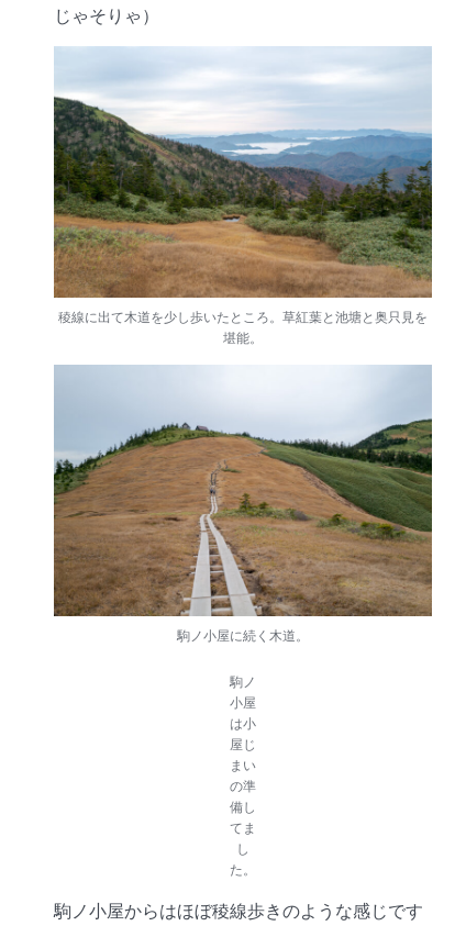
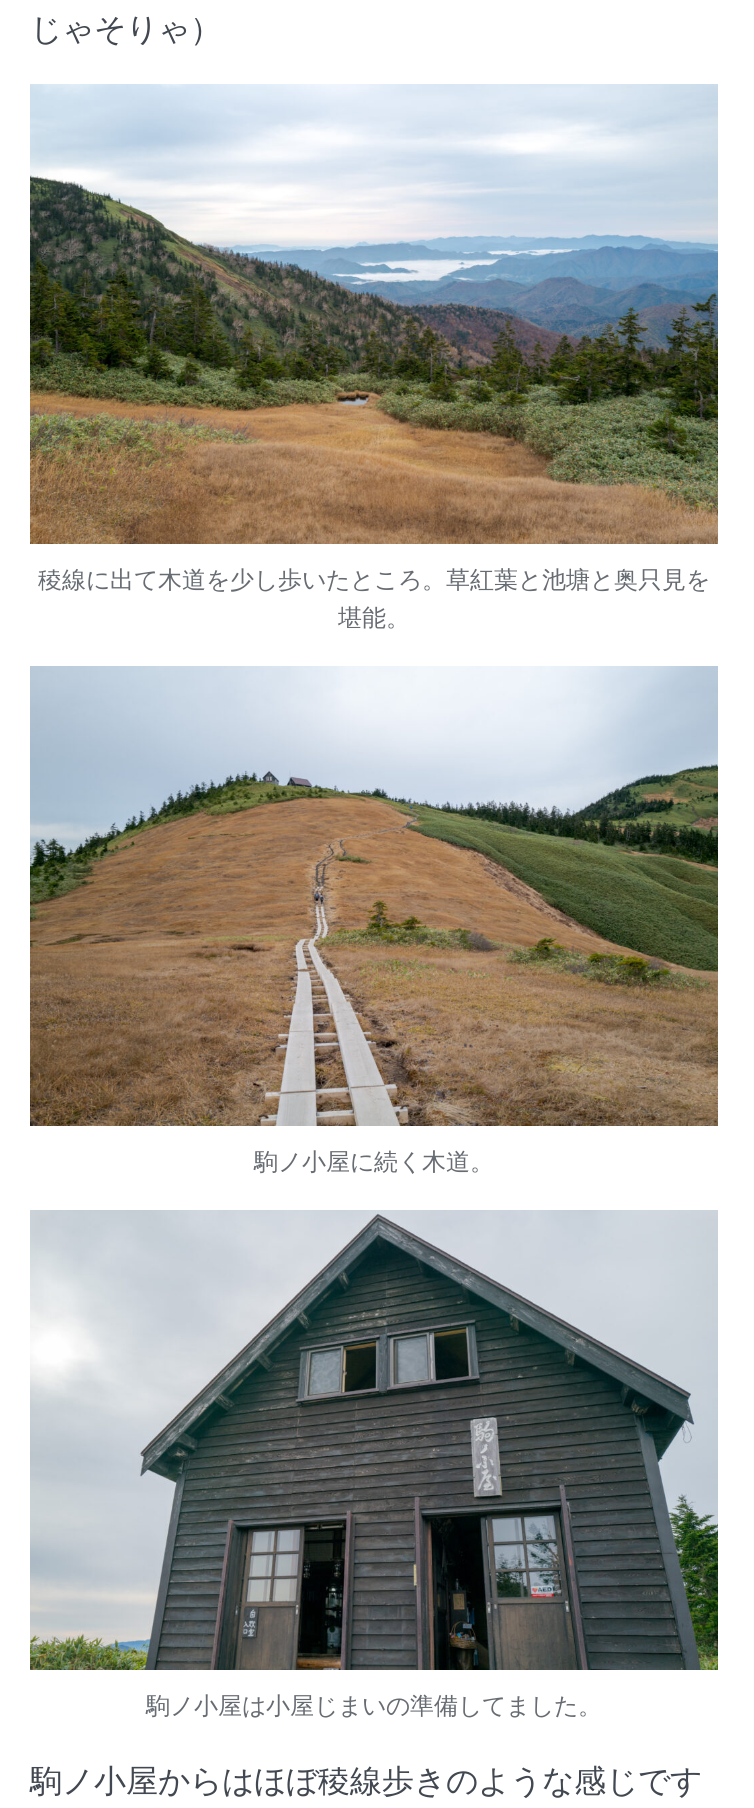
none -> [28,1210,720,1672] [image]

